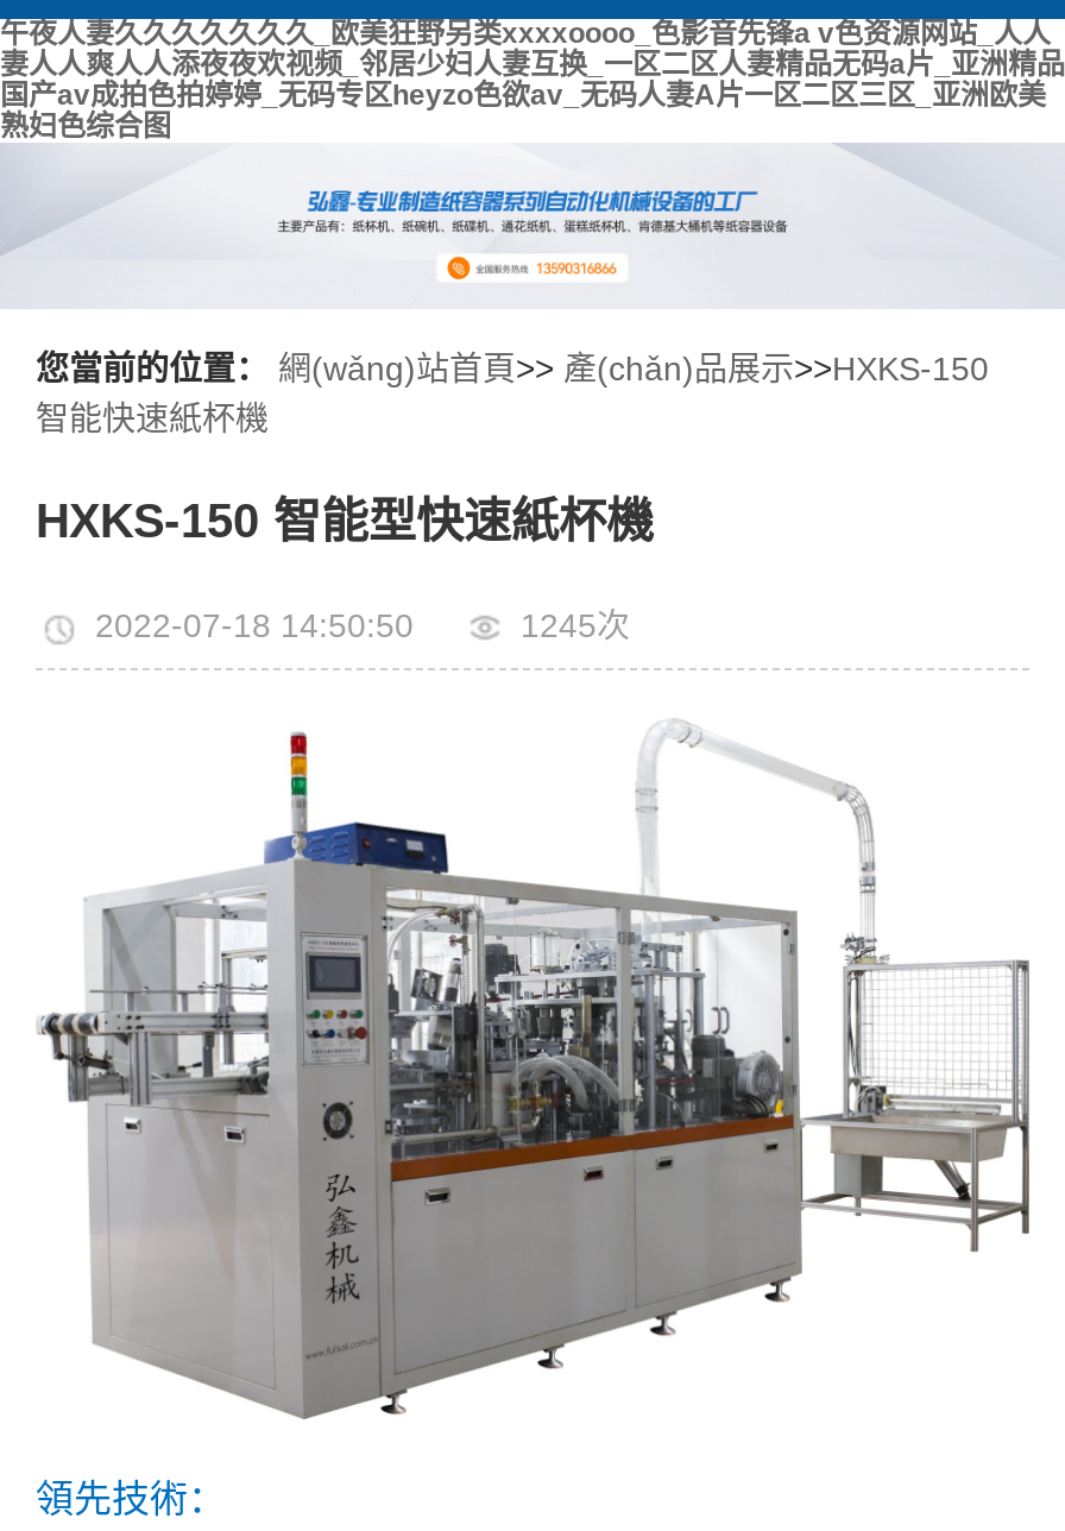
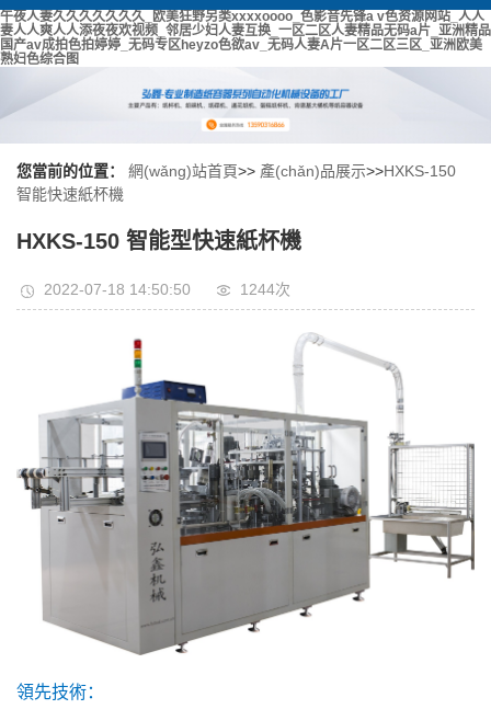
[521,606,630,644] 1245次 -> [240,281,290,298] 1244次

